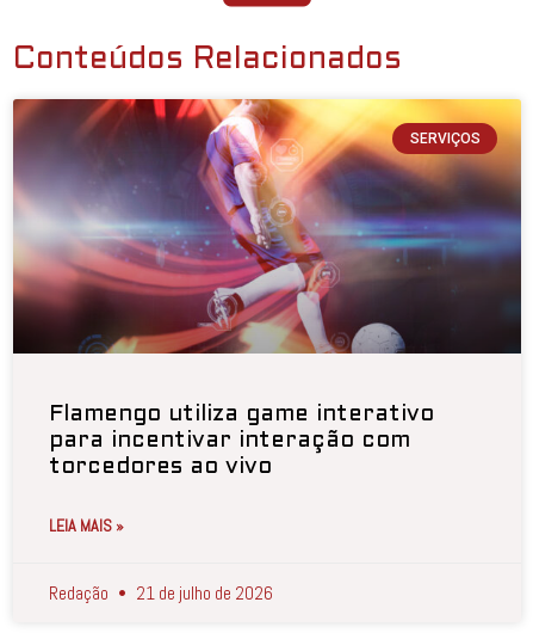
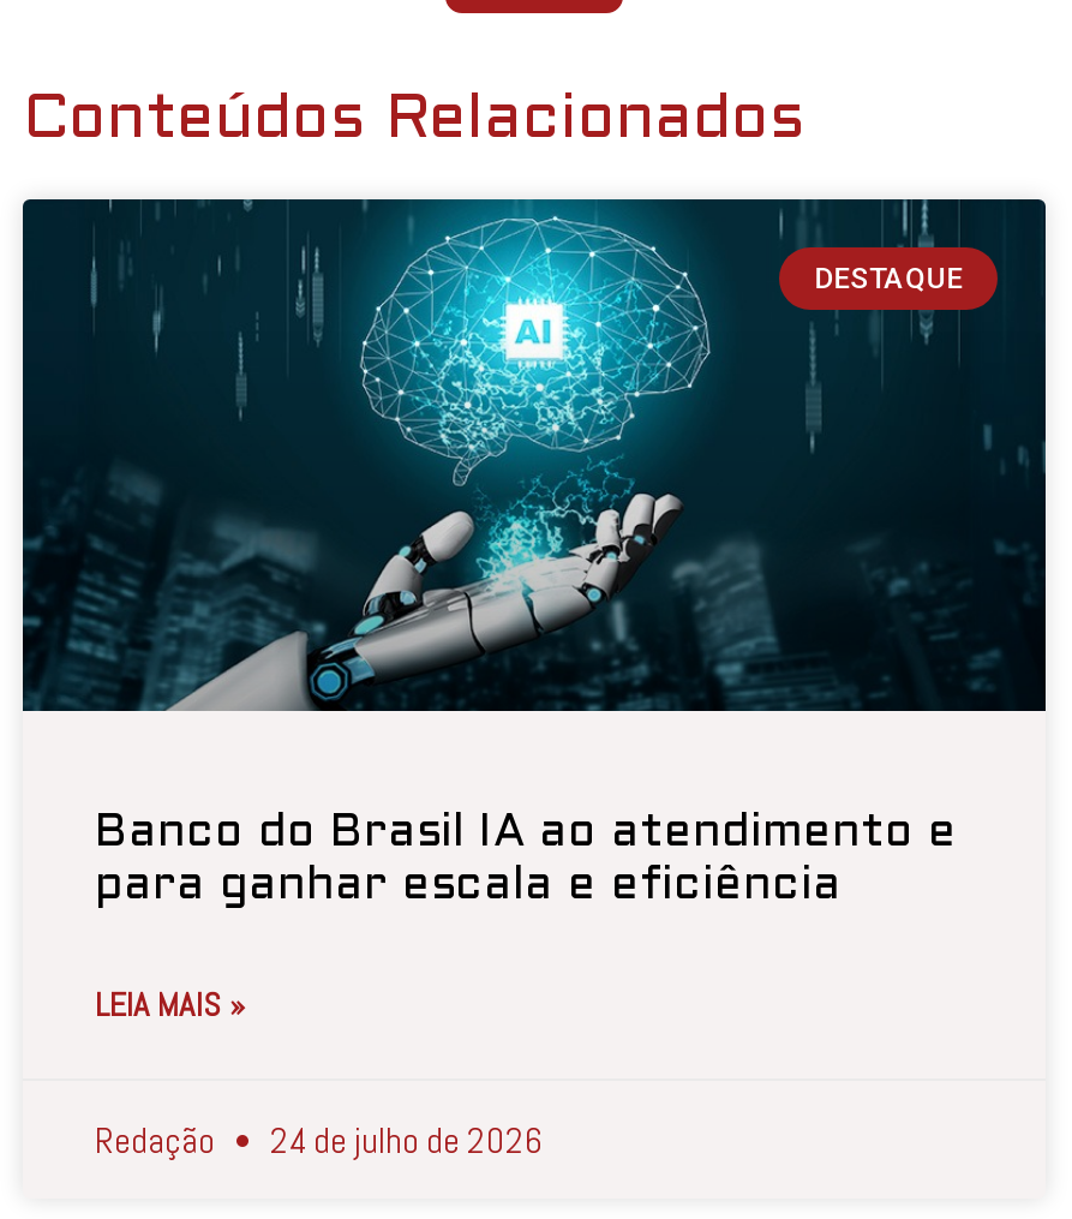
[12,98,522,355] [image] | SERVIÇOS -> [20,197,1048,713] [image] | DESTAQUE
[49,404,434,478] Flamengo utiliza game interativo | para incentivar interação com | torcedores ao vivo -> [95,812,957,908] Banco do Brasil IA ao atendimento e | para ganhar escala e eficiência
[49,582,273,604] Redação 21 de julho de 2026 -> [95,1117,544,1163] Redação 24 de julho de 2026

